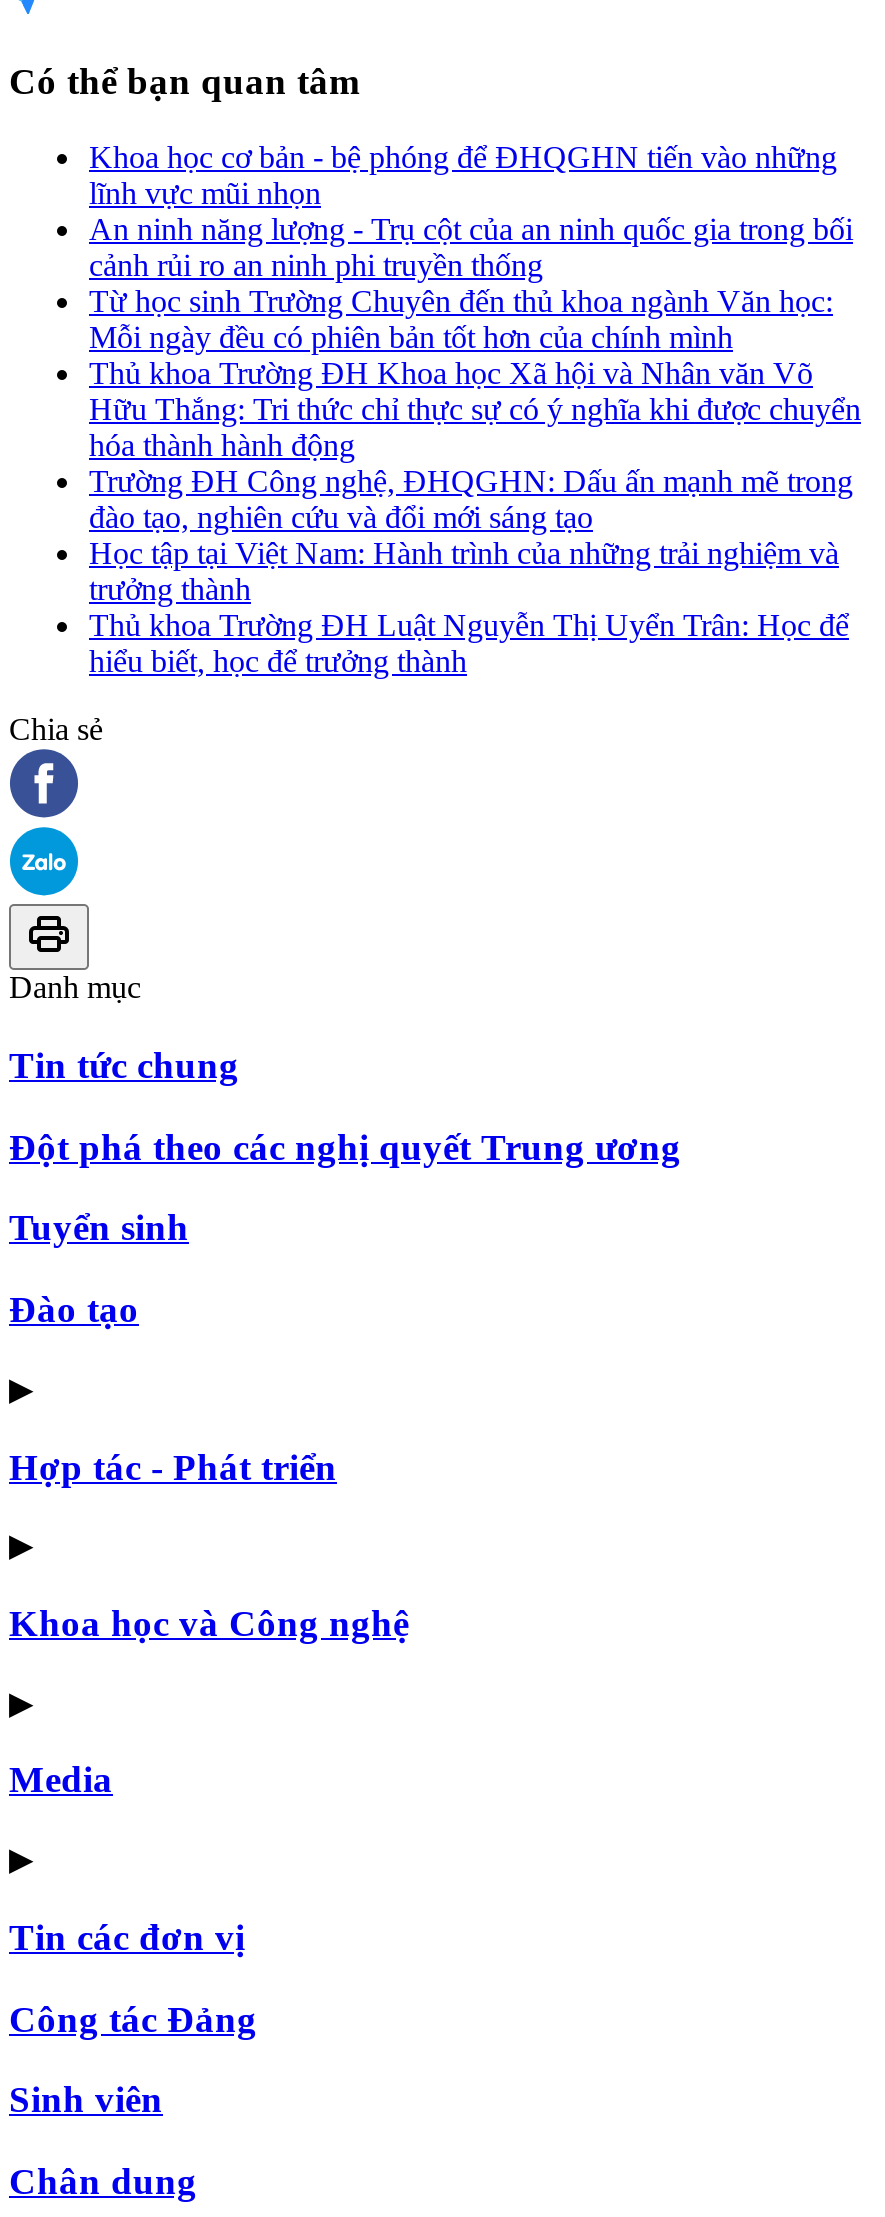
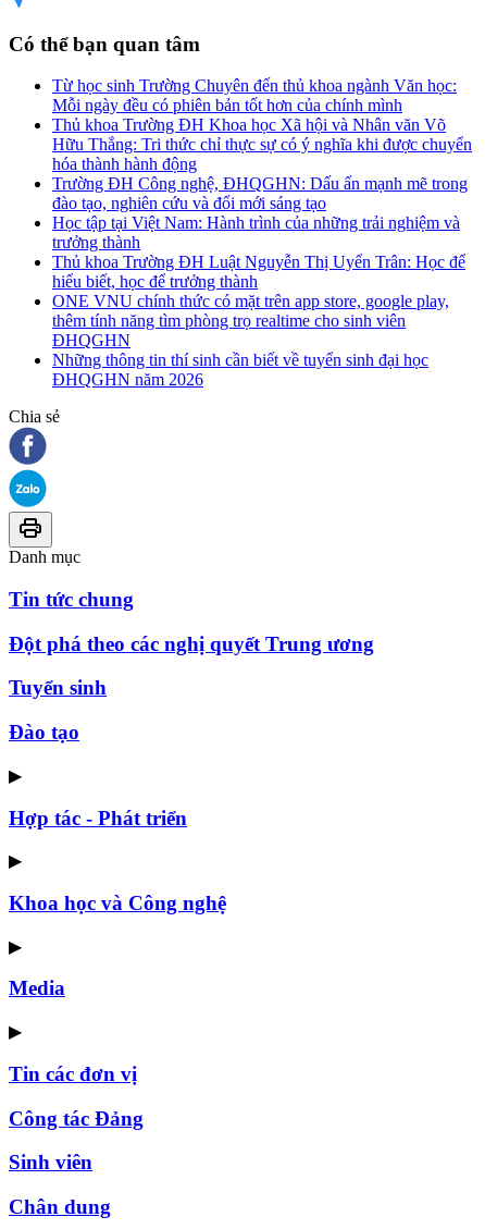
[89,140,853,282] Khoa học cơ bản - bệ phóng để ĐHQGHN tiến vào những | lĩnh vực mũi nhọn | An ninh năng lượng - Trụ cột của an ninh quốc gia trong bối | cảnh rủi ro an ninh phi truyền thống -> none
moved [89,284,861,678] -> [52,76,472,291]: Từ học sinh Trường Chuyên đến thủ khoa ngành Văn học: | Mỗi ngày đều có phiên bản tốt hơn của chính mình | Thủ khoa Trường ĐH Khoa học Xã hội và Nhân văn Võ | ... | Thủ khoa Trường ĐH Luật Nguyễn Thị Uyển Trân: Học để | hiểu biết, học để trưởng thành
none -> [52,292,449,389] ONE VNU chính thức có mặt trên app store, google play, | thêm tính năng tìm phòng trọ realtime cho sinh viên | ĐHQGHN | Những thông tin thí sinh cần biết về tuyển sinh đại học | ĐHQGHN năm 2026

